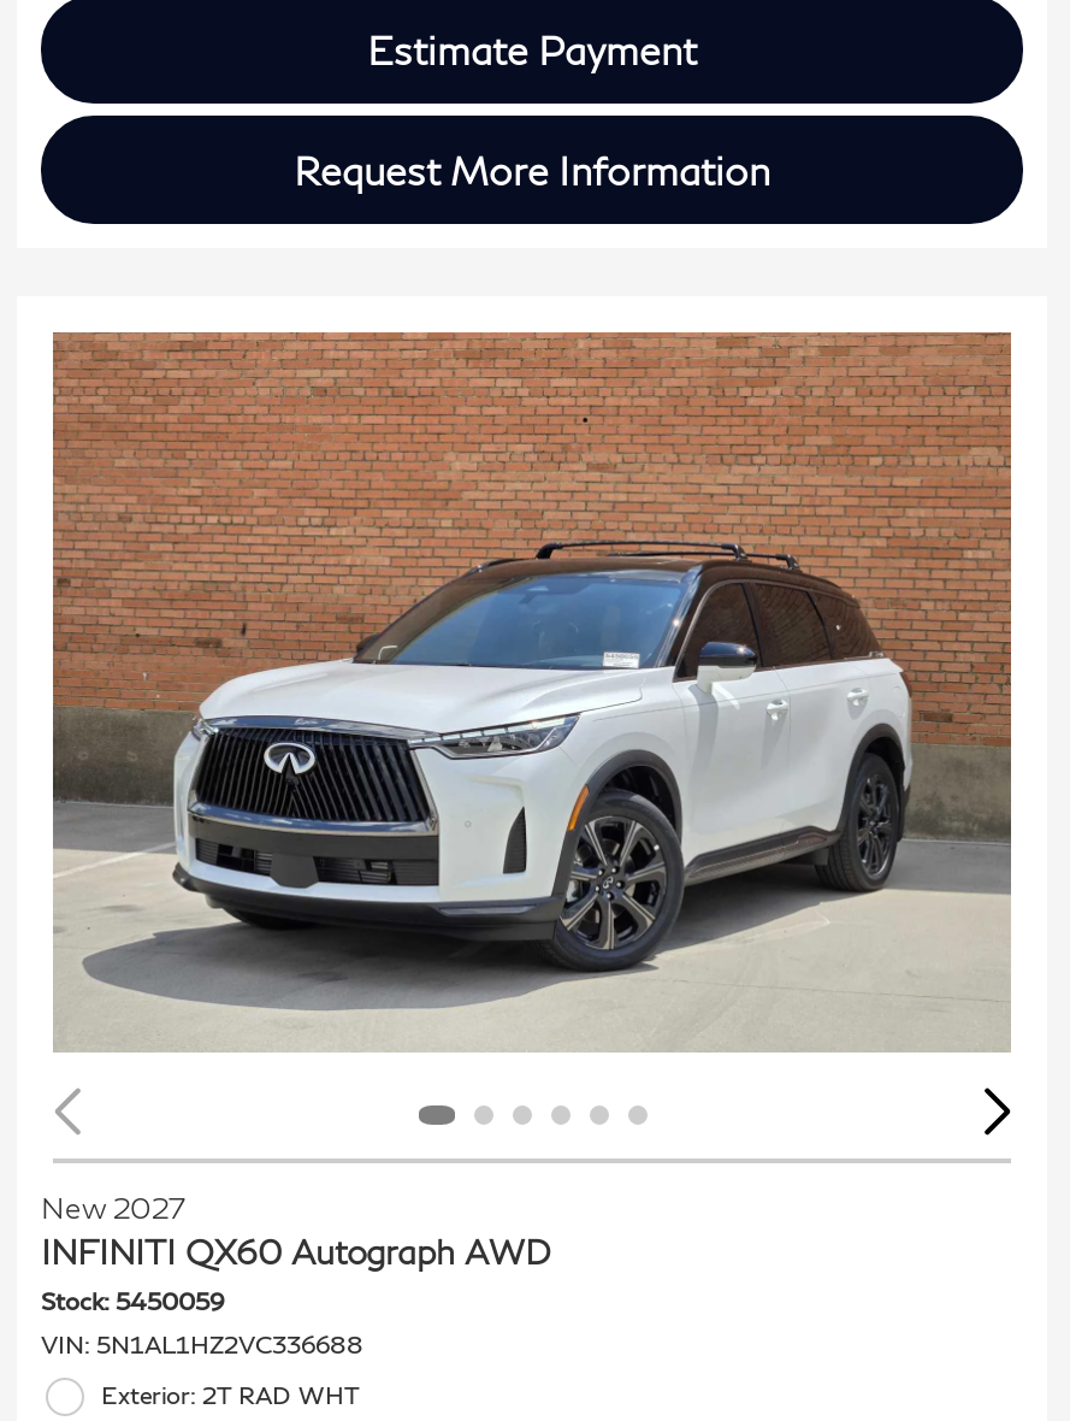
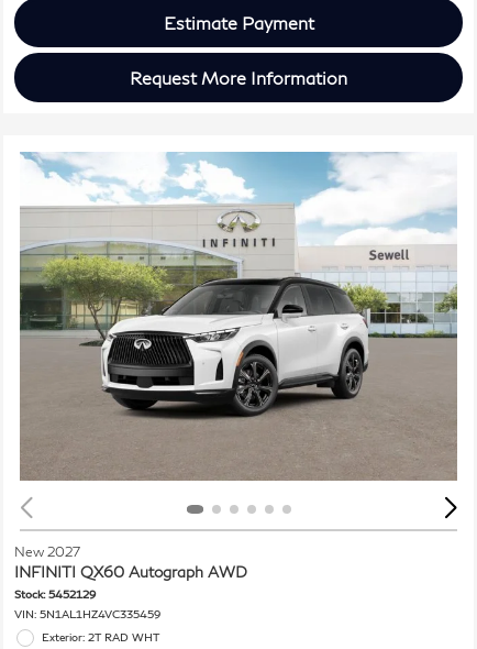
[51,330,1013,1050] [image] -> [20,151,457,481] [image]
[41,1285,224,1314] Stock: 5450059 -> [14,587,96,600] Stock: 5452129
[41,1328,363,1357] VIN: 5N1AL1HZ2VC336688 -> [14,607,160,620] VIN: 5N1AL1HZ4VC335459

